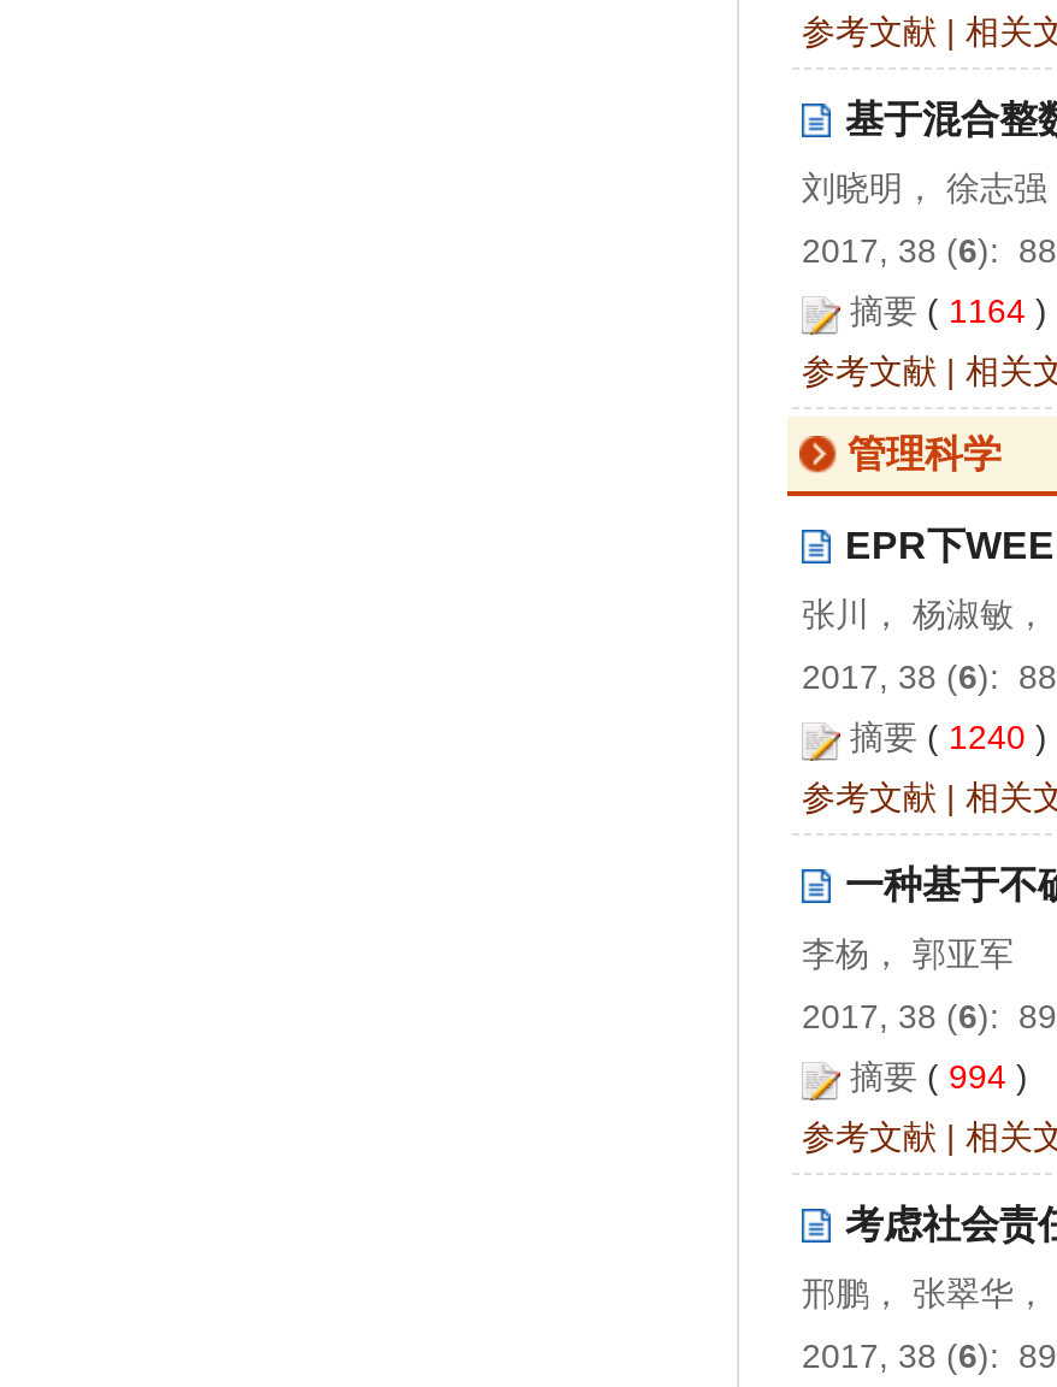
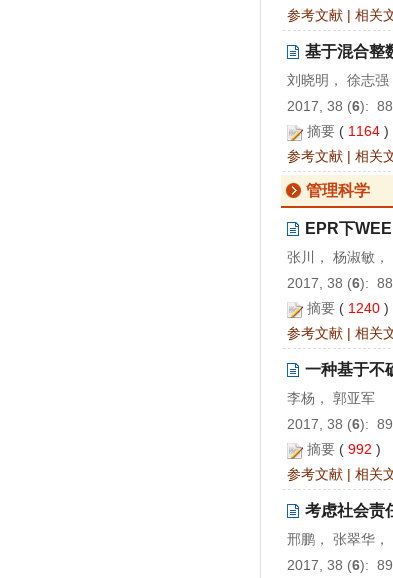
[850,1058,1057,1097] 摘要(994) -> [307,441,393,457] 摘要(992)

